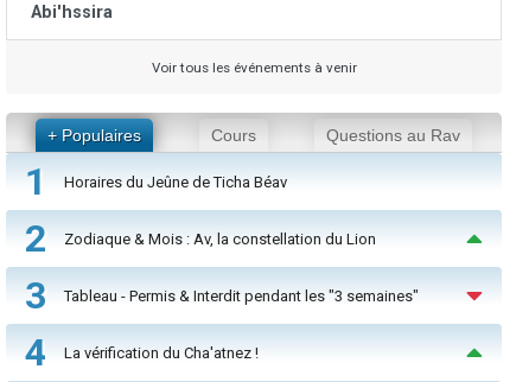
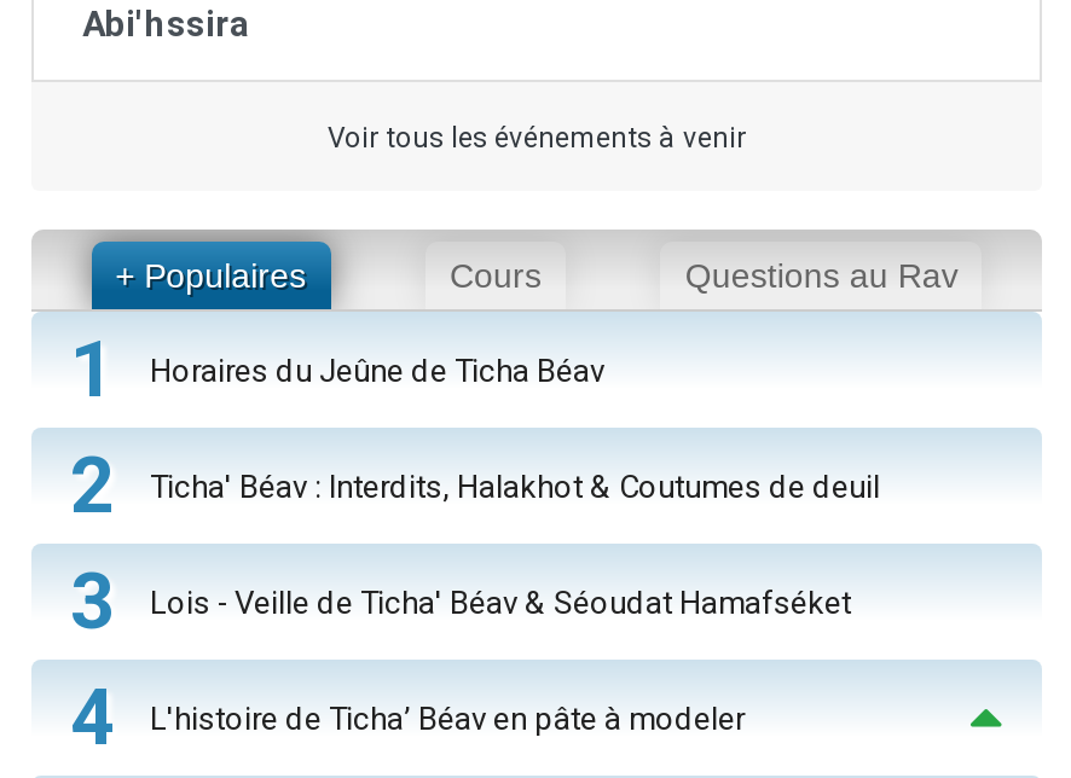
[64,230,376,248] Zodiaque & Mois : Av, la constellation du Lion -> [150,468,880,504] Ticha' Béav : Interdits, Halakhot & Coutumes de deuil
[64,287,419,305] Tableau - Permis & Interdit pendant les "3 semaines" -> [150,584,851,620] Lois - Veille de Ticha' Béav & Séoudat Hamafséket
[64,344,259,361] La vérification du Cha'atnez ! -> [150,700,745,736] L'histoire de Ticha’ Béav en pâte à modeler

